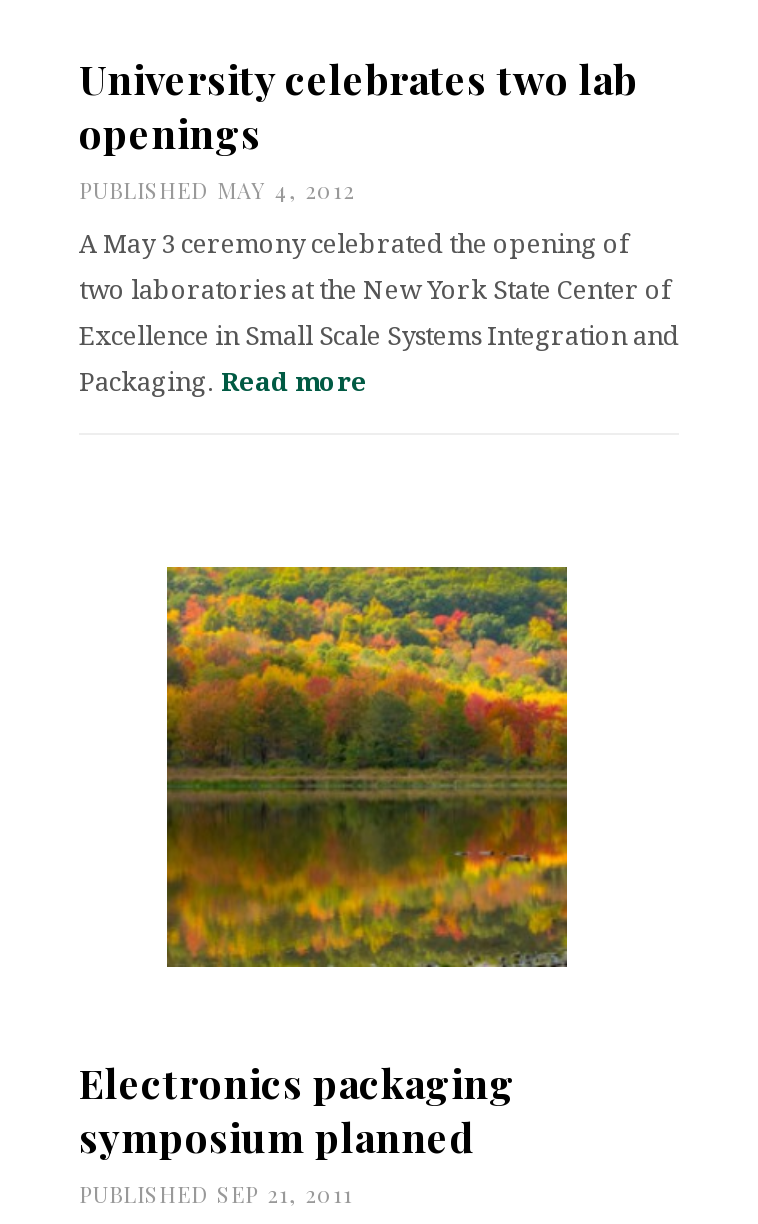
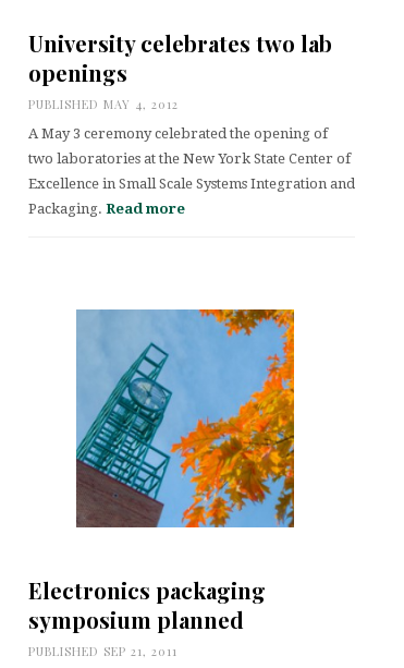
[165,565,569,969] [image] -> [75,308,295,529] [image]

